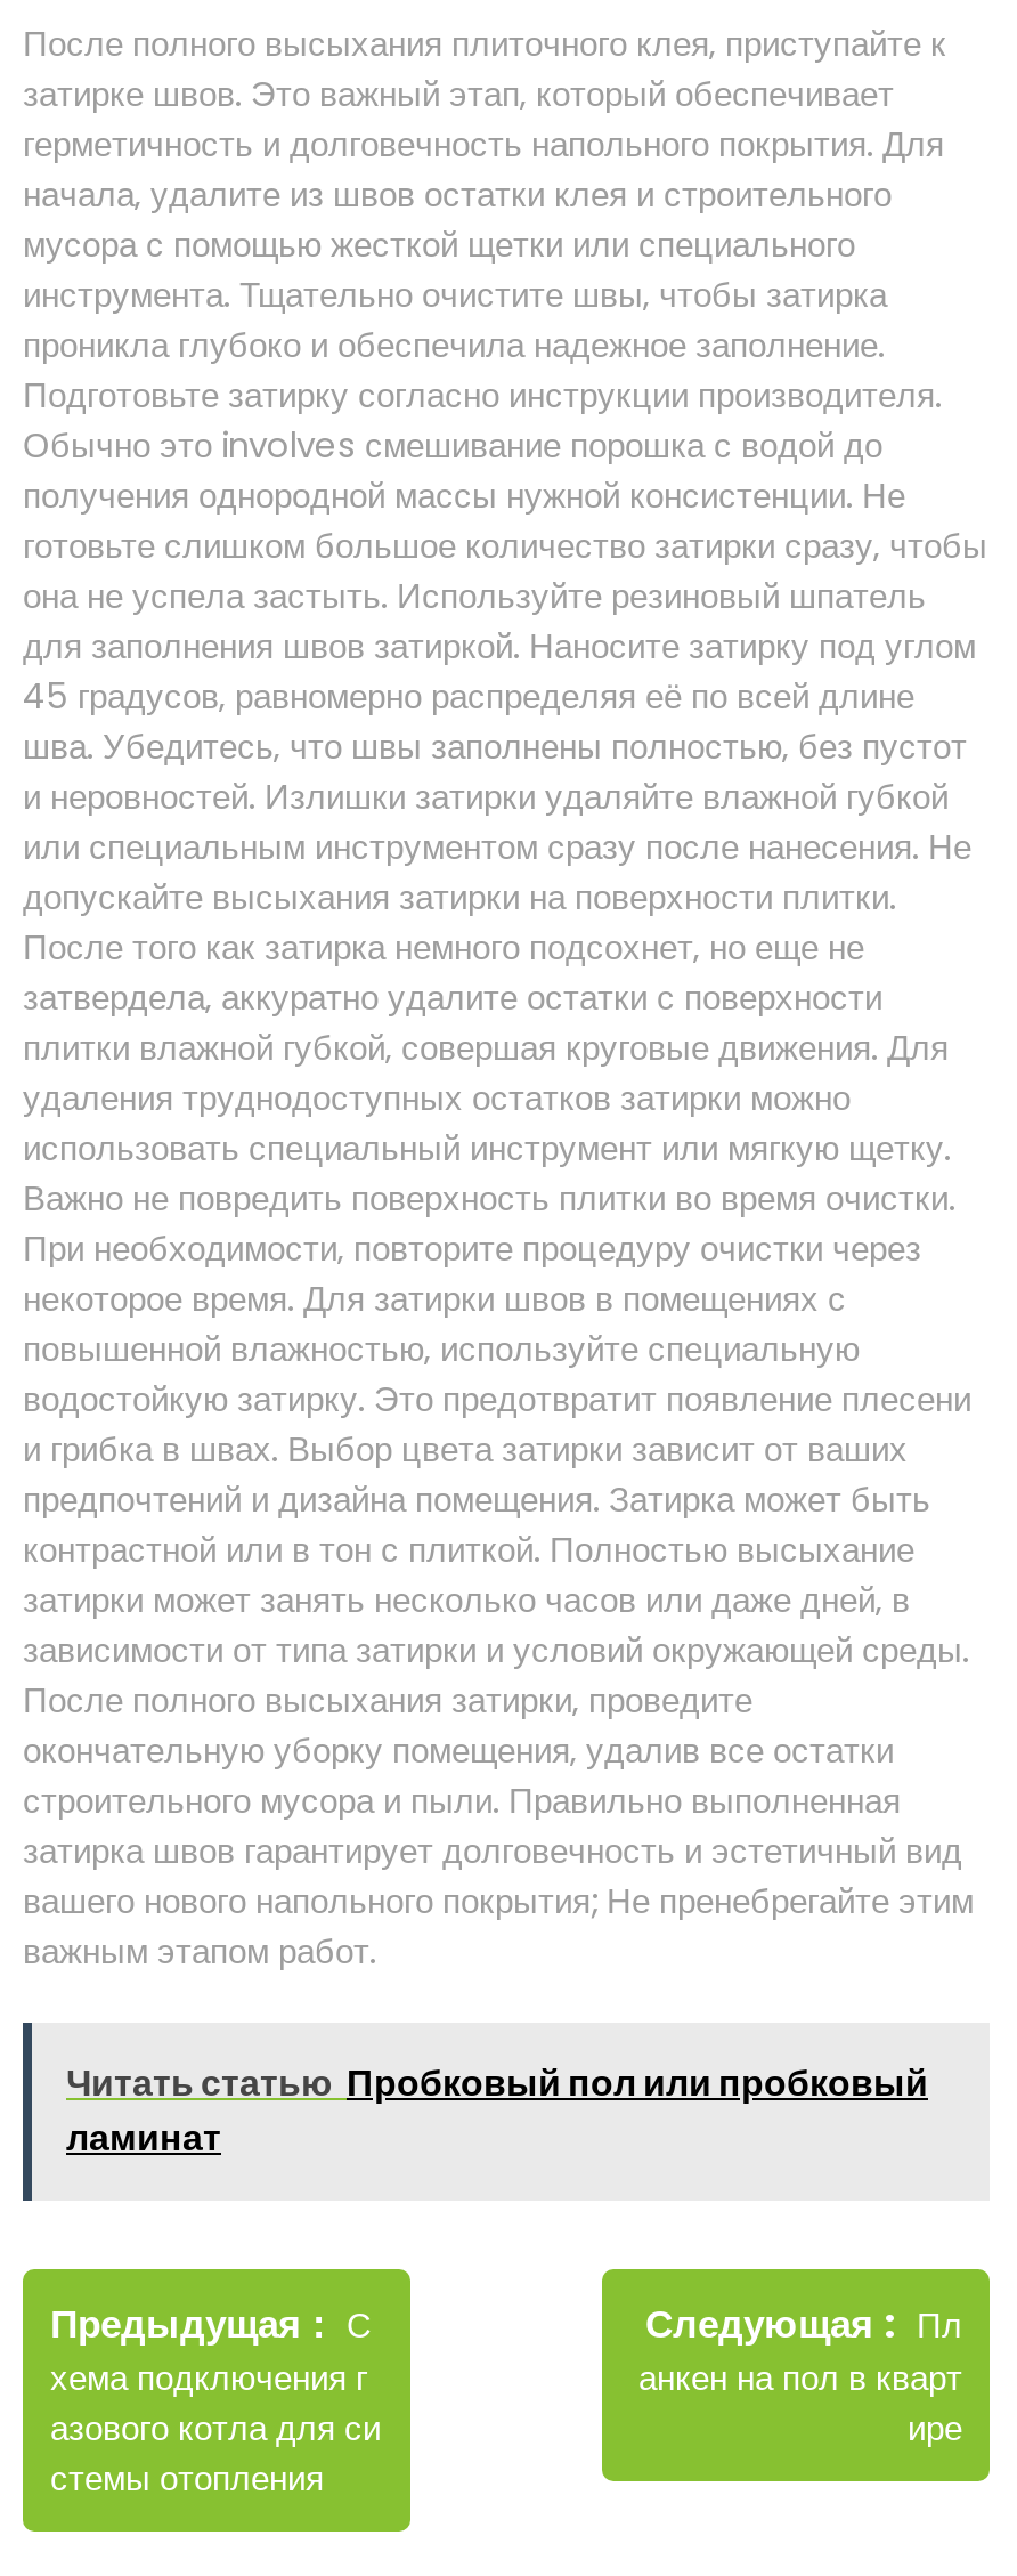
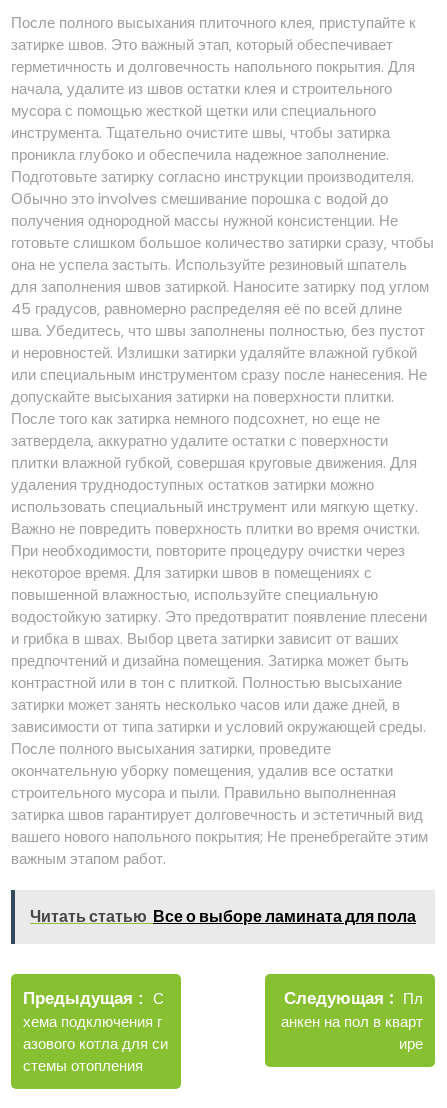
[66,2057,928,2164] Читать статью Пробковый пол или пробковый | ламинат -> [30,905,416,928] Читать статью Все о выборе ламината для пола

